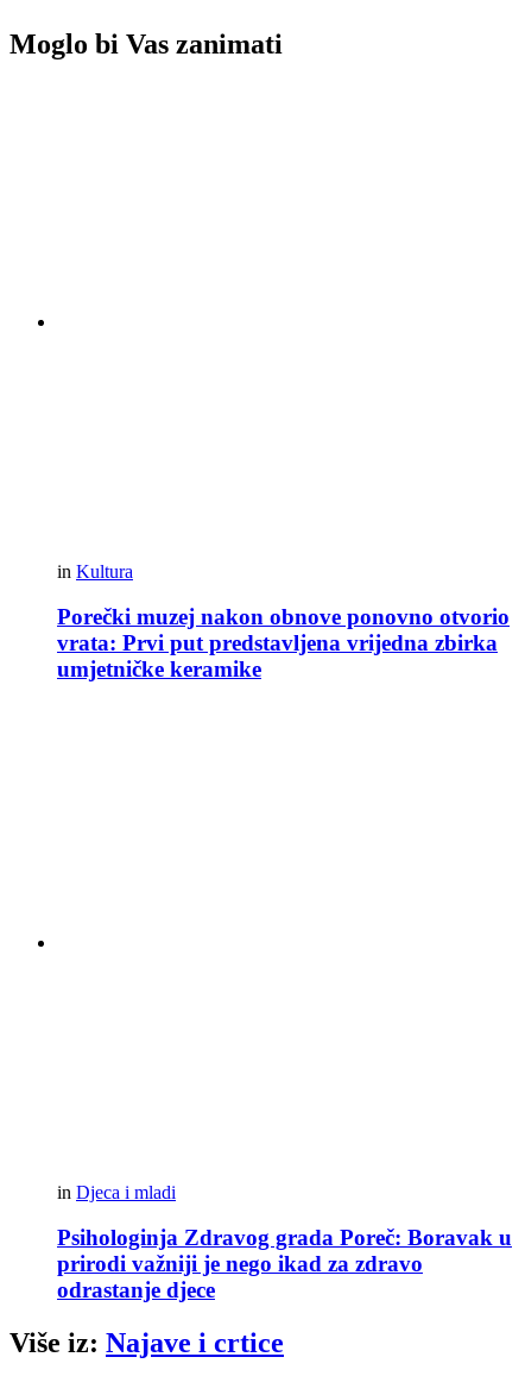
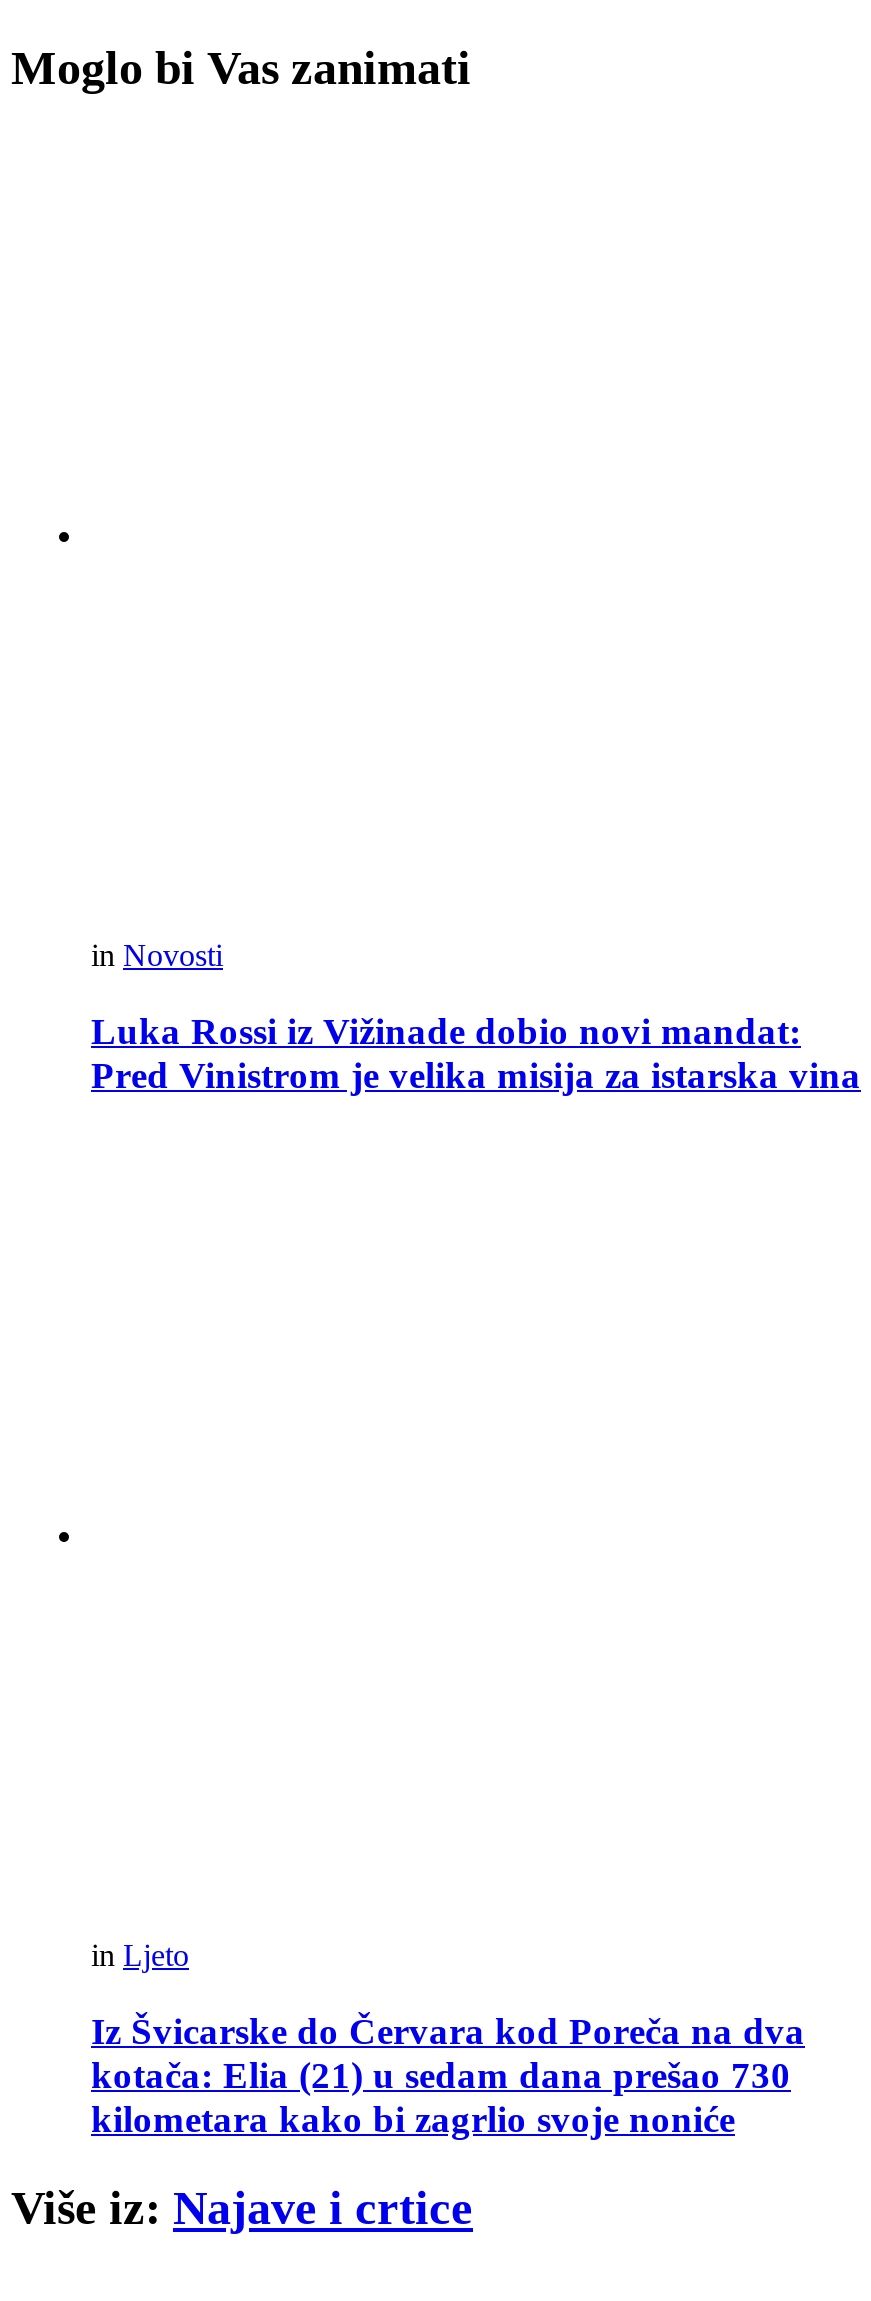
[57,561,133,581] in Kultura -> [91,937,223,971] in Novosti
[57,605,510,682] Porečki muzej nakon obnove ponovno otvorio | vrata: Prvi put predstavljena vrijedna zbirka | umjetničke keramike -> [91,1011,861,1097] Luka Rossi iz Vižinade dobio novi mandat: | Pred Vinistrom je velika misija za istarska vina
[57,1182,176,1202] in Djeca i mladi -> [91,1937,189,1971] in Ljeto
[57,1225,512,1303] Psihologinja Zdravog grada Poreč: Boravak u | prirodi važniji je nego ikad za zdravo | odrastanje djece -> [91,2011,805,2141] Iz Švicarske do Červara kod Poreča na dva | kotača: Elia (21) u sedam dana prešao 730 | kilometara kako bi zagrlio svoje noniće

